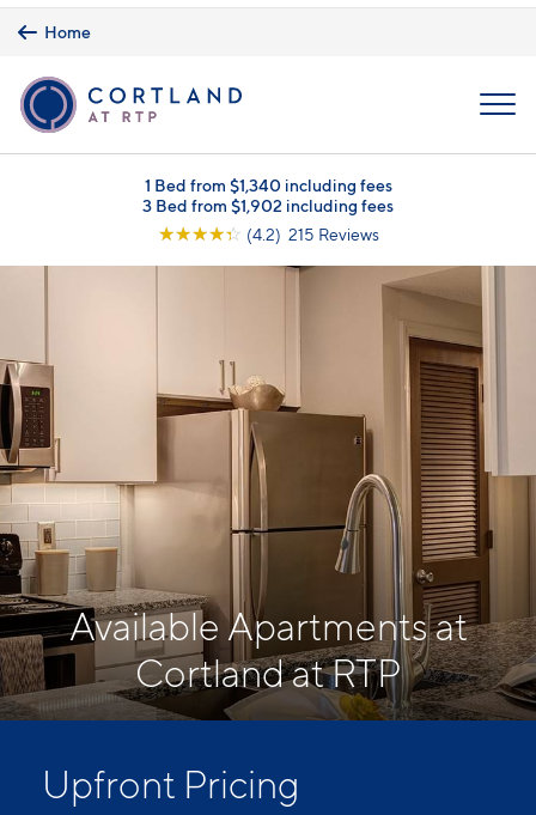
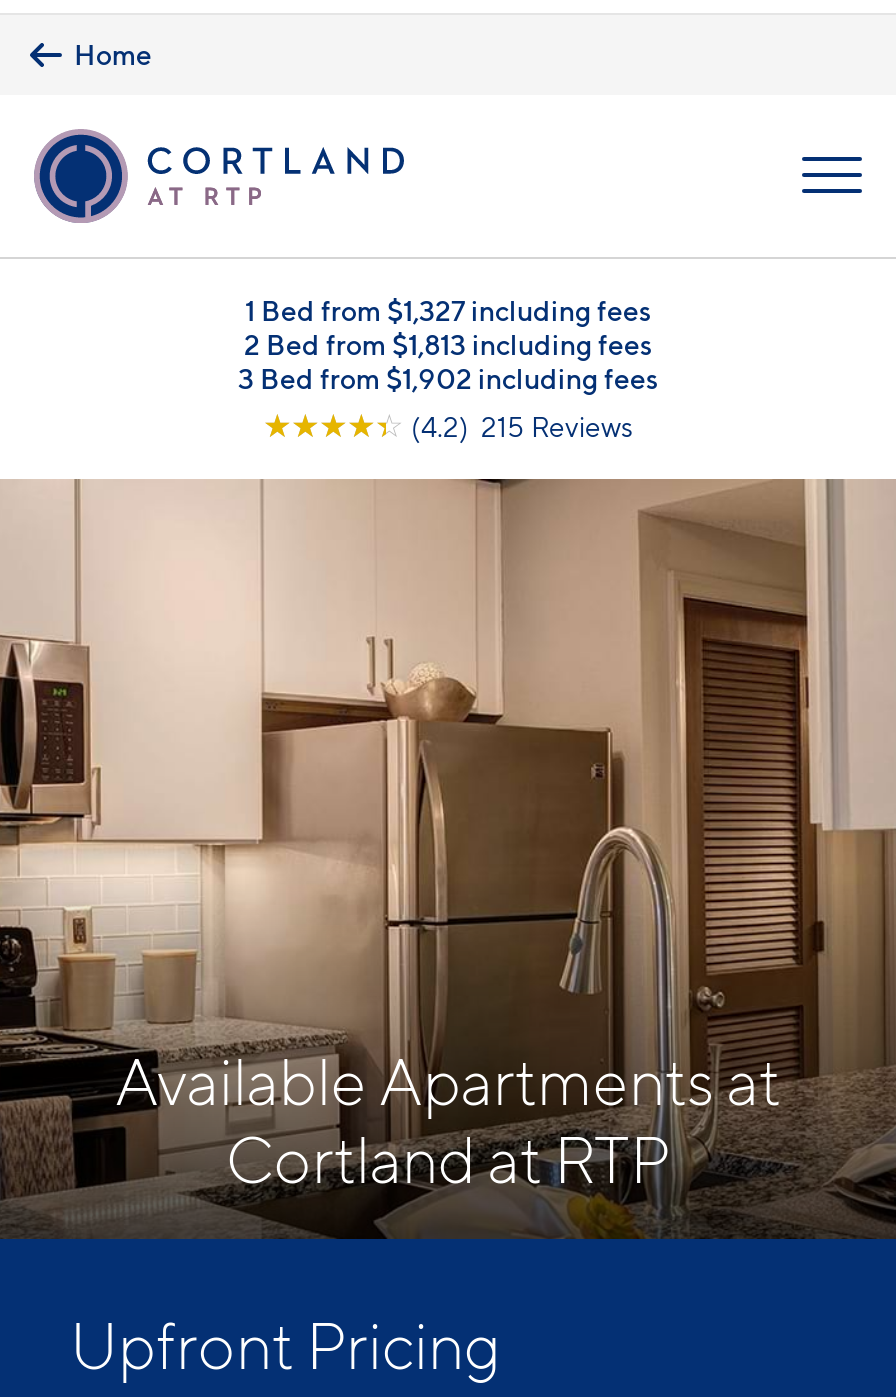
[144,175,392,195] 1 Bed from $1,340 including fees -> [244,293,652,361] 1 Bed from $1,327 including fees | 2 Bed from $1,813 including fees

